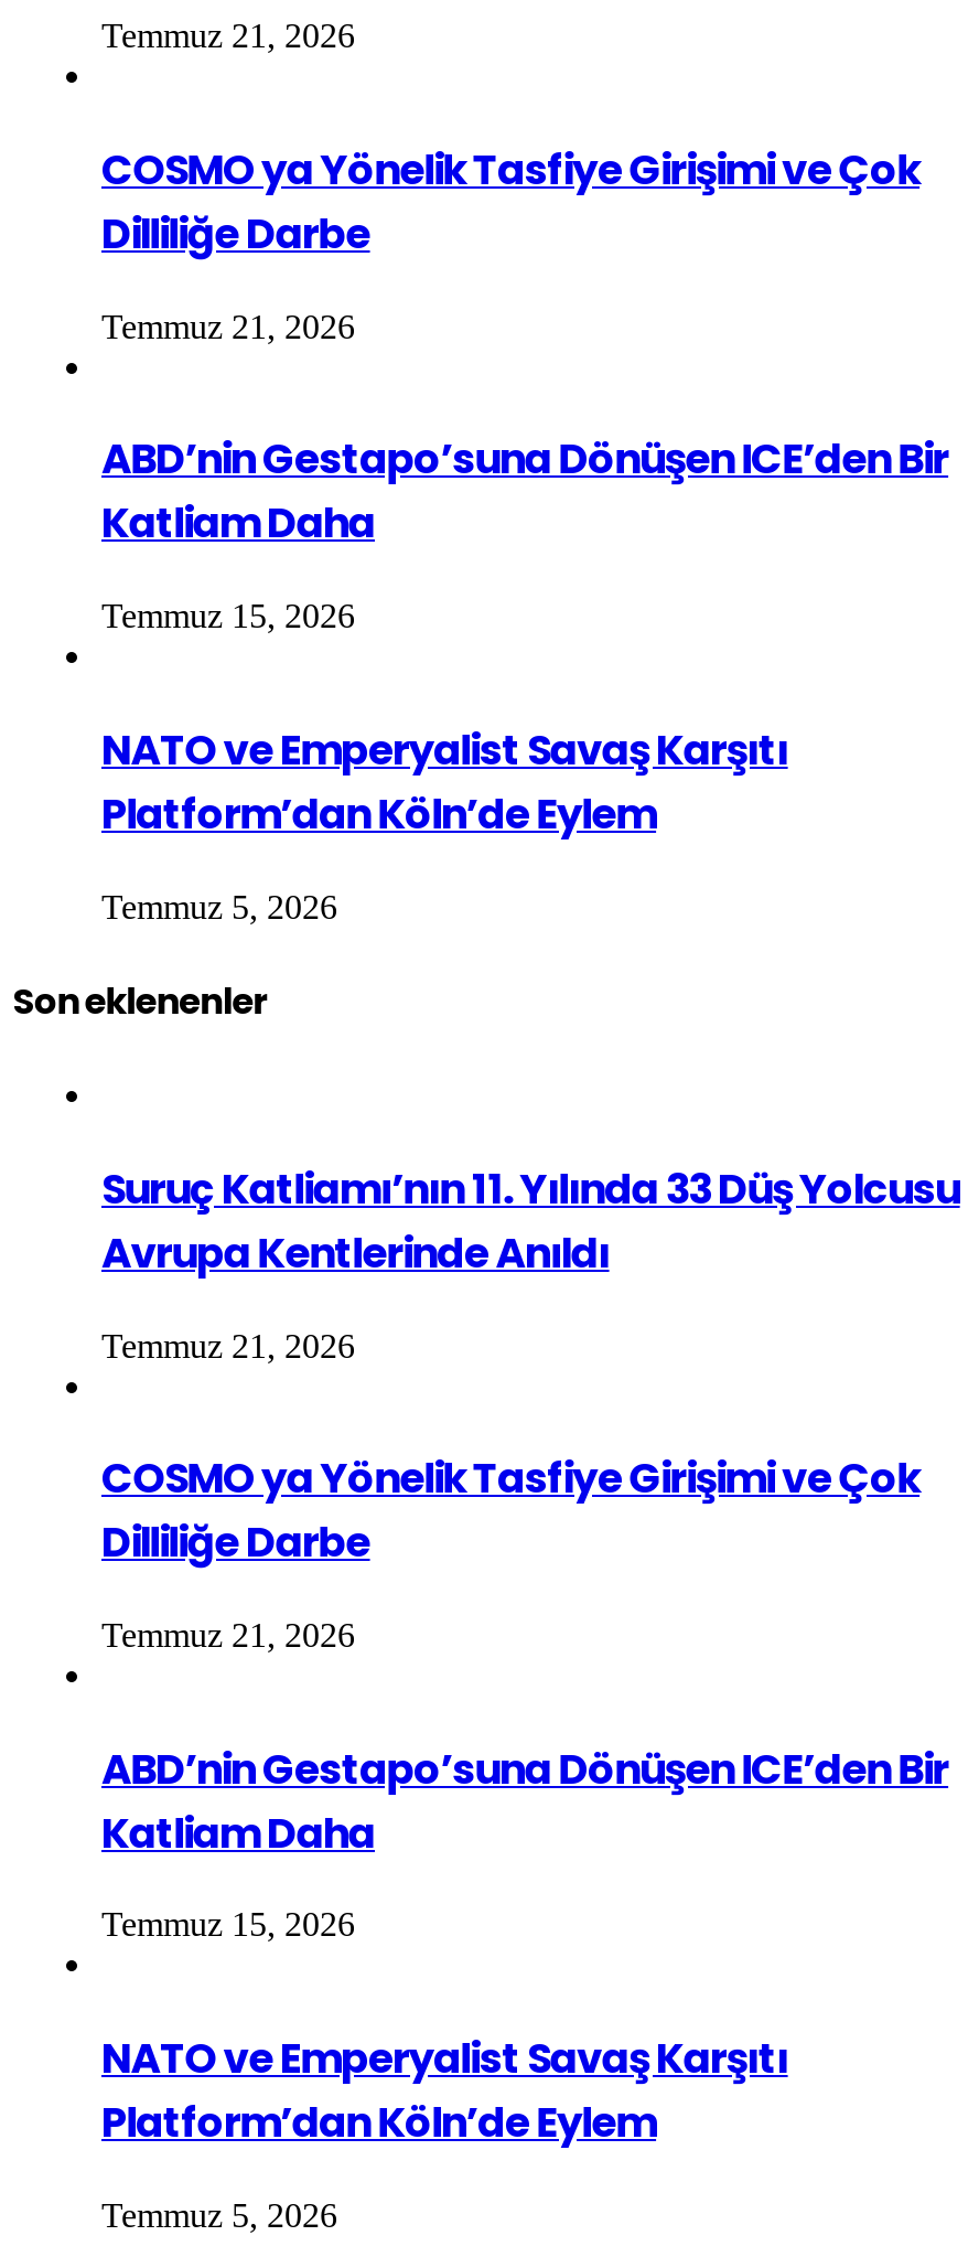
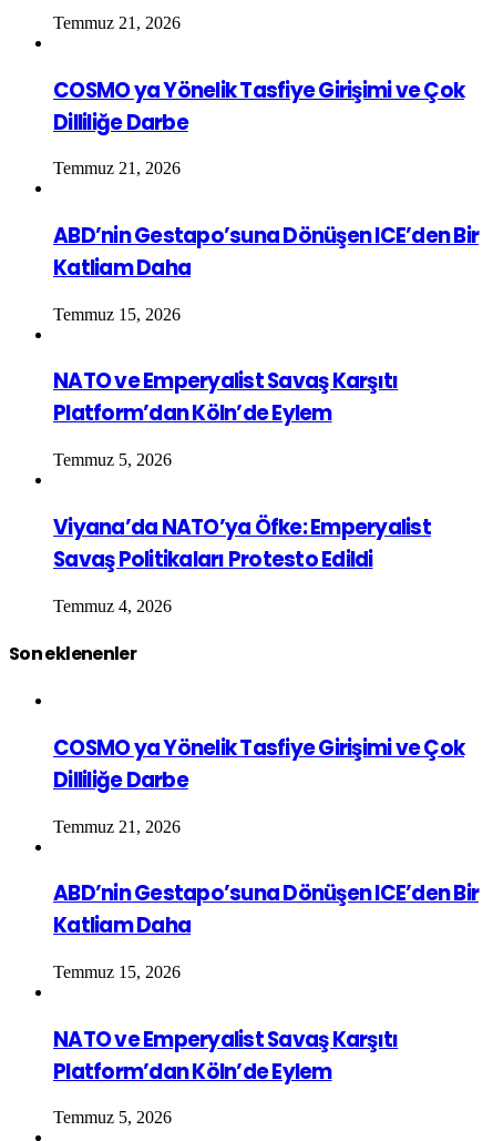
none -> [53,512,431,615] Viyana’da NATO’ya Öfke: Emperyalist | Savaş Politikaları Protesto Edildi | Temmuz 4, 2026
moved [13,976,267,1027] -> [9,641,136,666]: Son eklenenler
[101,1159,960,1364] Suruç Katliamı’nın 11. Yılında 33 Düş Yolcusu | Avrupa Kentlerinde Anıldı | Temmuz 21, 2026 -> none

